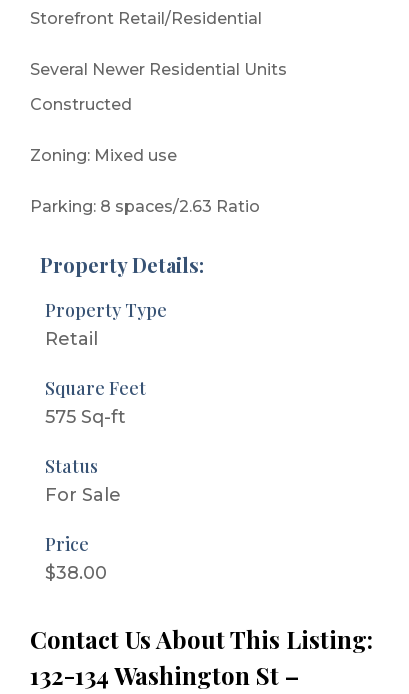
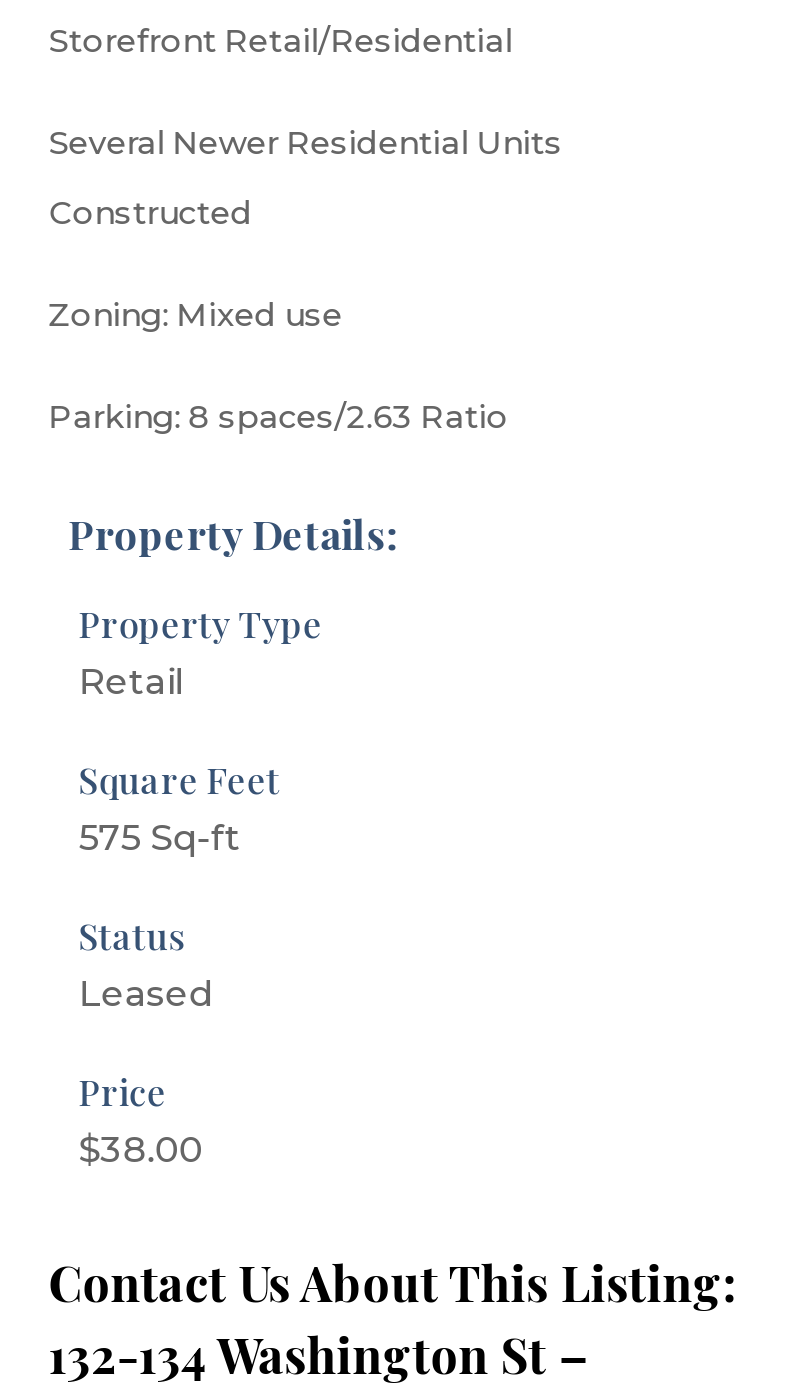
[45,484,121,506] For Sale -> [79,971,213,1015] Leased

